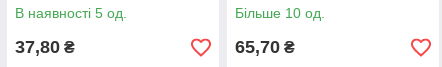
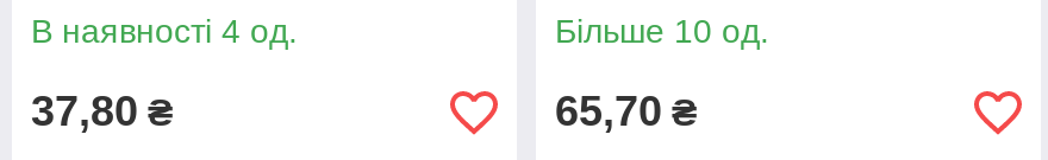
[15,5,127,21] В наявності 5 од. -> [31,12,298,50] В наявності 4 од.

